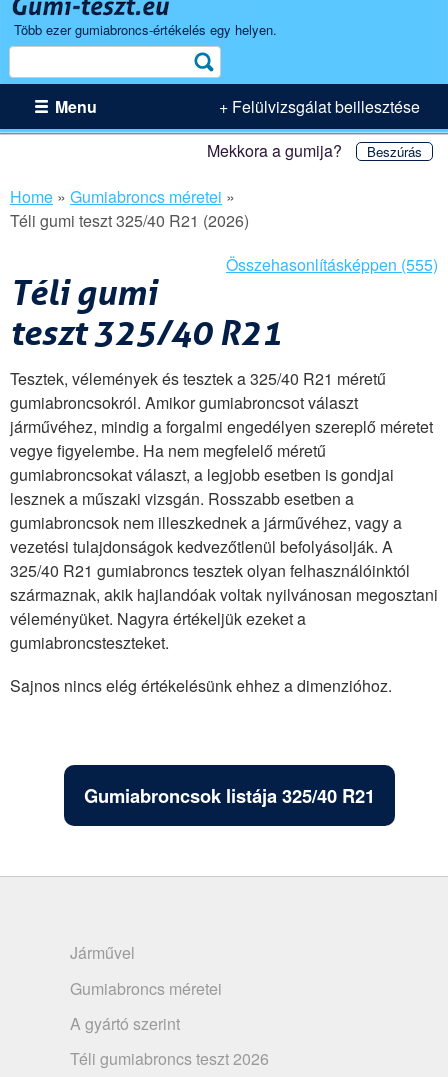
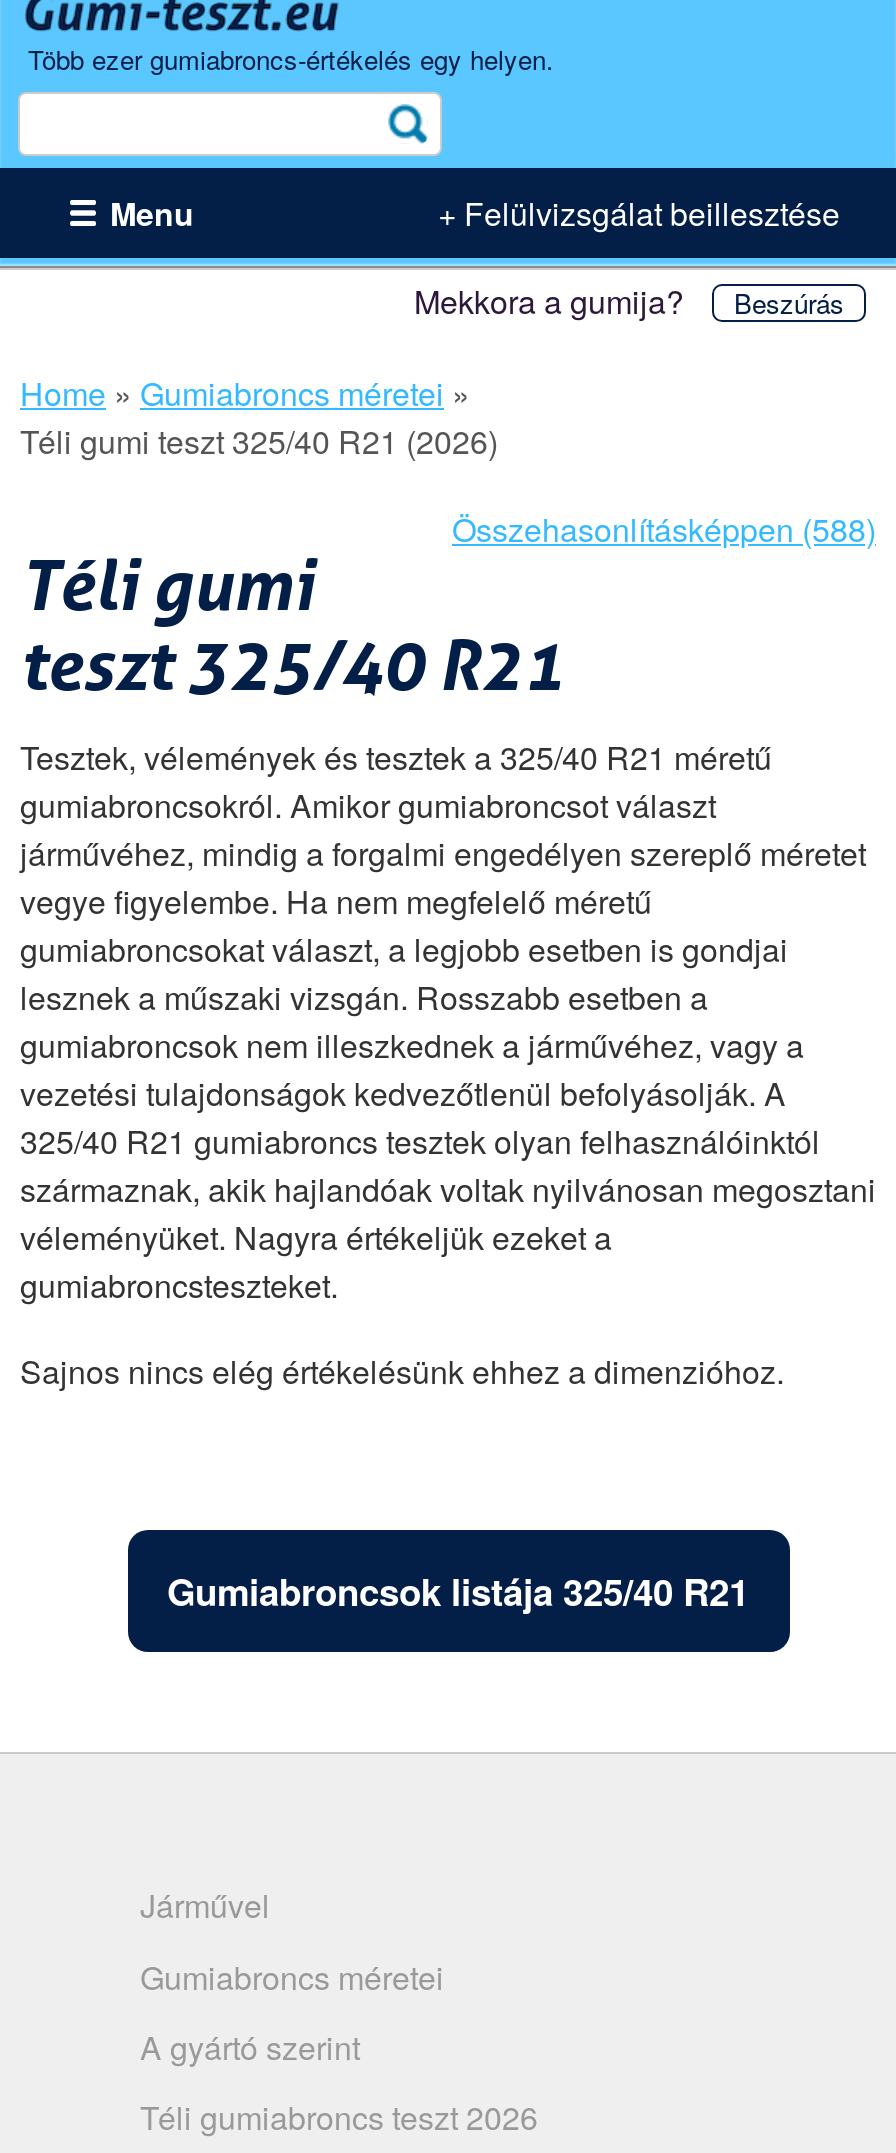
[226,253,438,276] Összehasonlításképpen (555) -> [452,506,876,552] Összehasonlításképpen (588)

